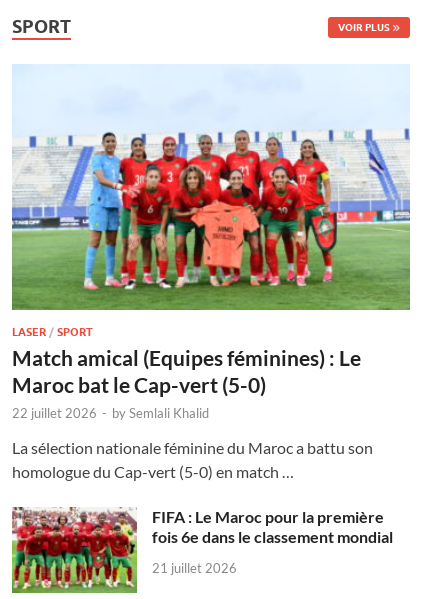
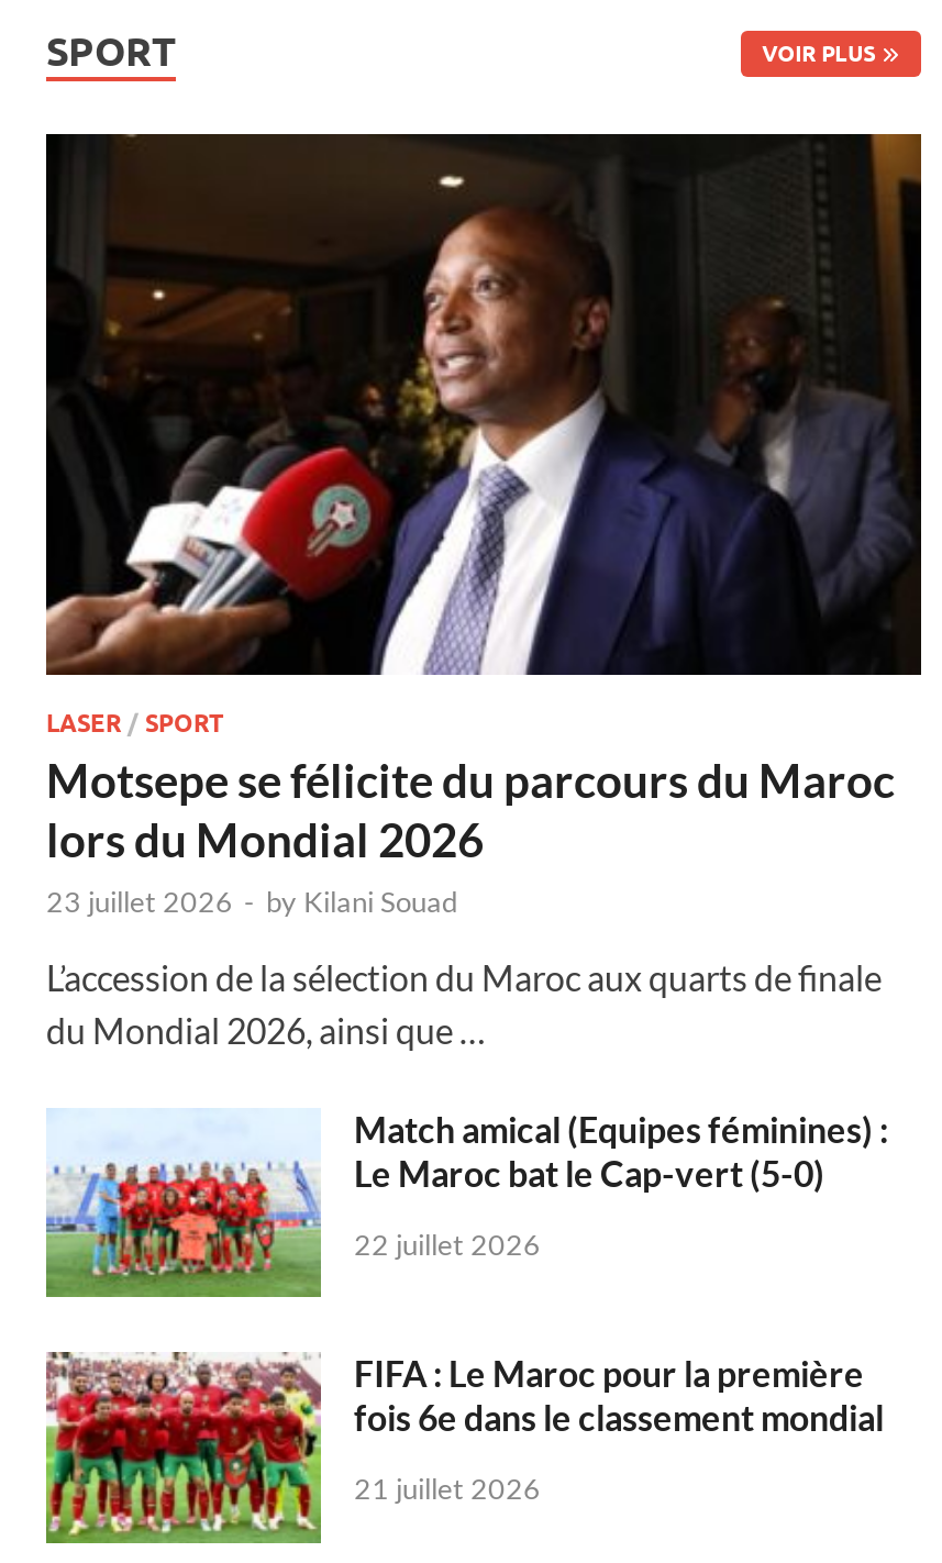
[11,63,411,481] [image] | Match amical (Equipes féminines) : Le | Maroc bat le Cap-vert (5-0) | 22 juillet 2026 - by Semlali Khalid | La sélection nationale féminine du Maroc a battu son | homologue du Cap-vert (5-0) en match … -> [44,131,923,1262] [image] | Motsepe se félicite du parcours du Maroc | lors du Mondial 2026 | 23 juillet 2026 - by Kilani Souad | L’accession de la sélection du Maroc aux quarts de finale | du Mondial 2026, ainsi que … | Match amical (Equipes féminines) : | Le Maroc bat le Cap-vert (5-0) | 22 juillet 2026

